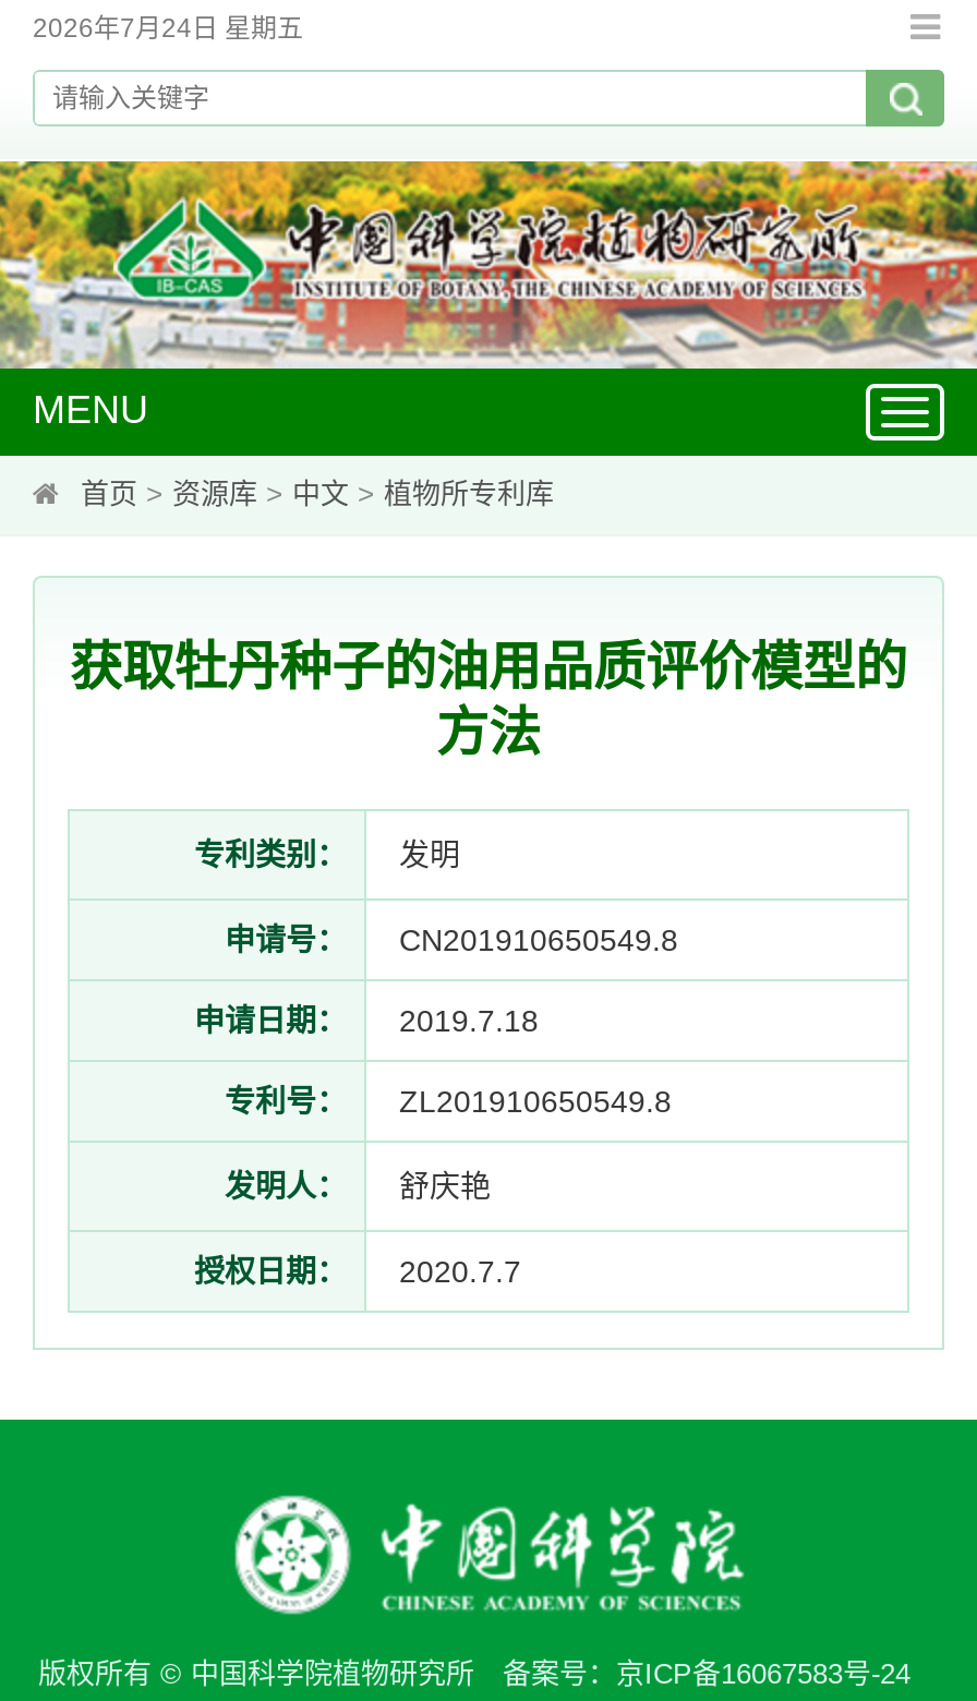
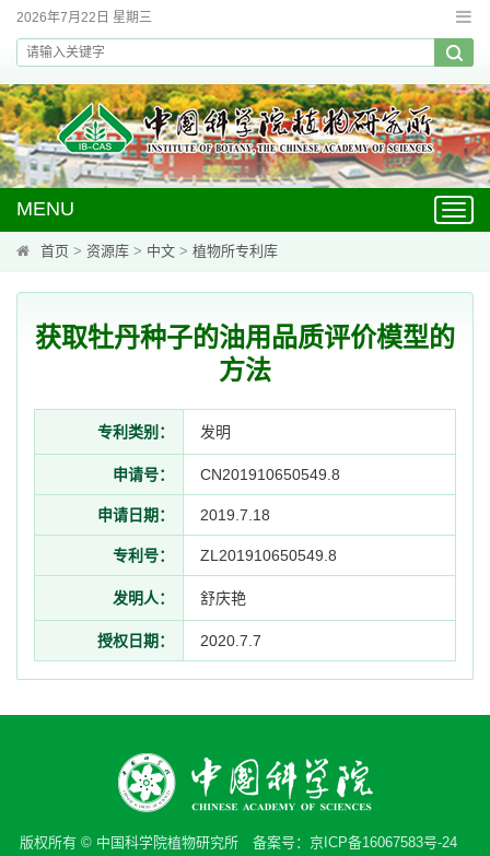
[33,13,303,44] 2026年7月24日 星期五 -> [16,10,152,25] 2026年7月22日 星期三

